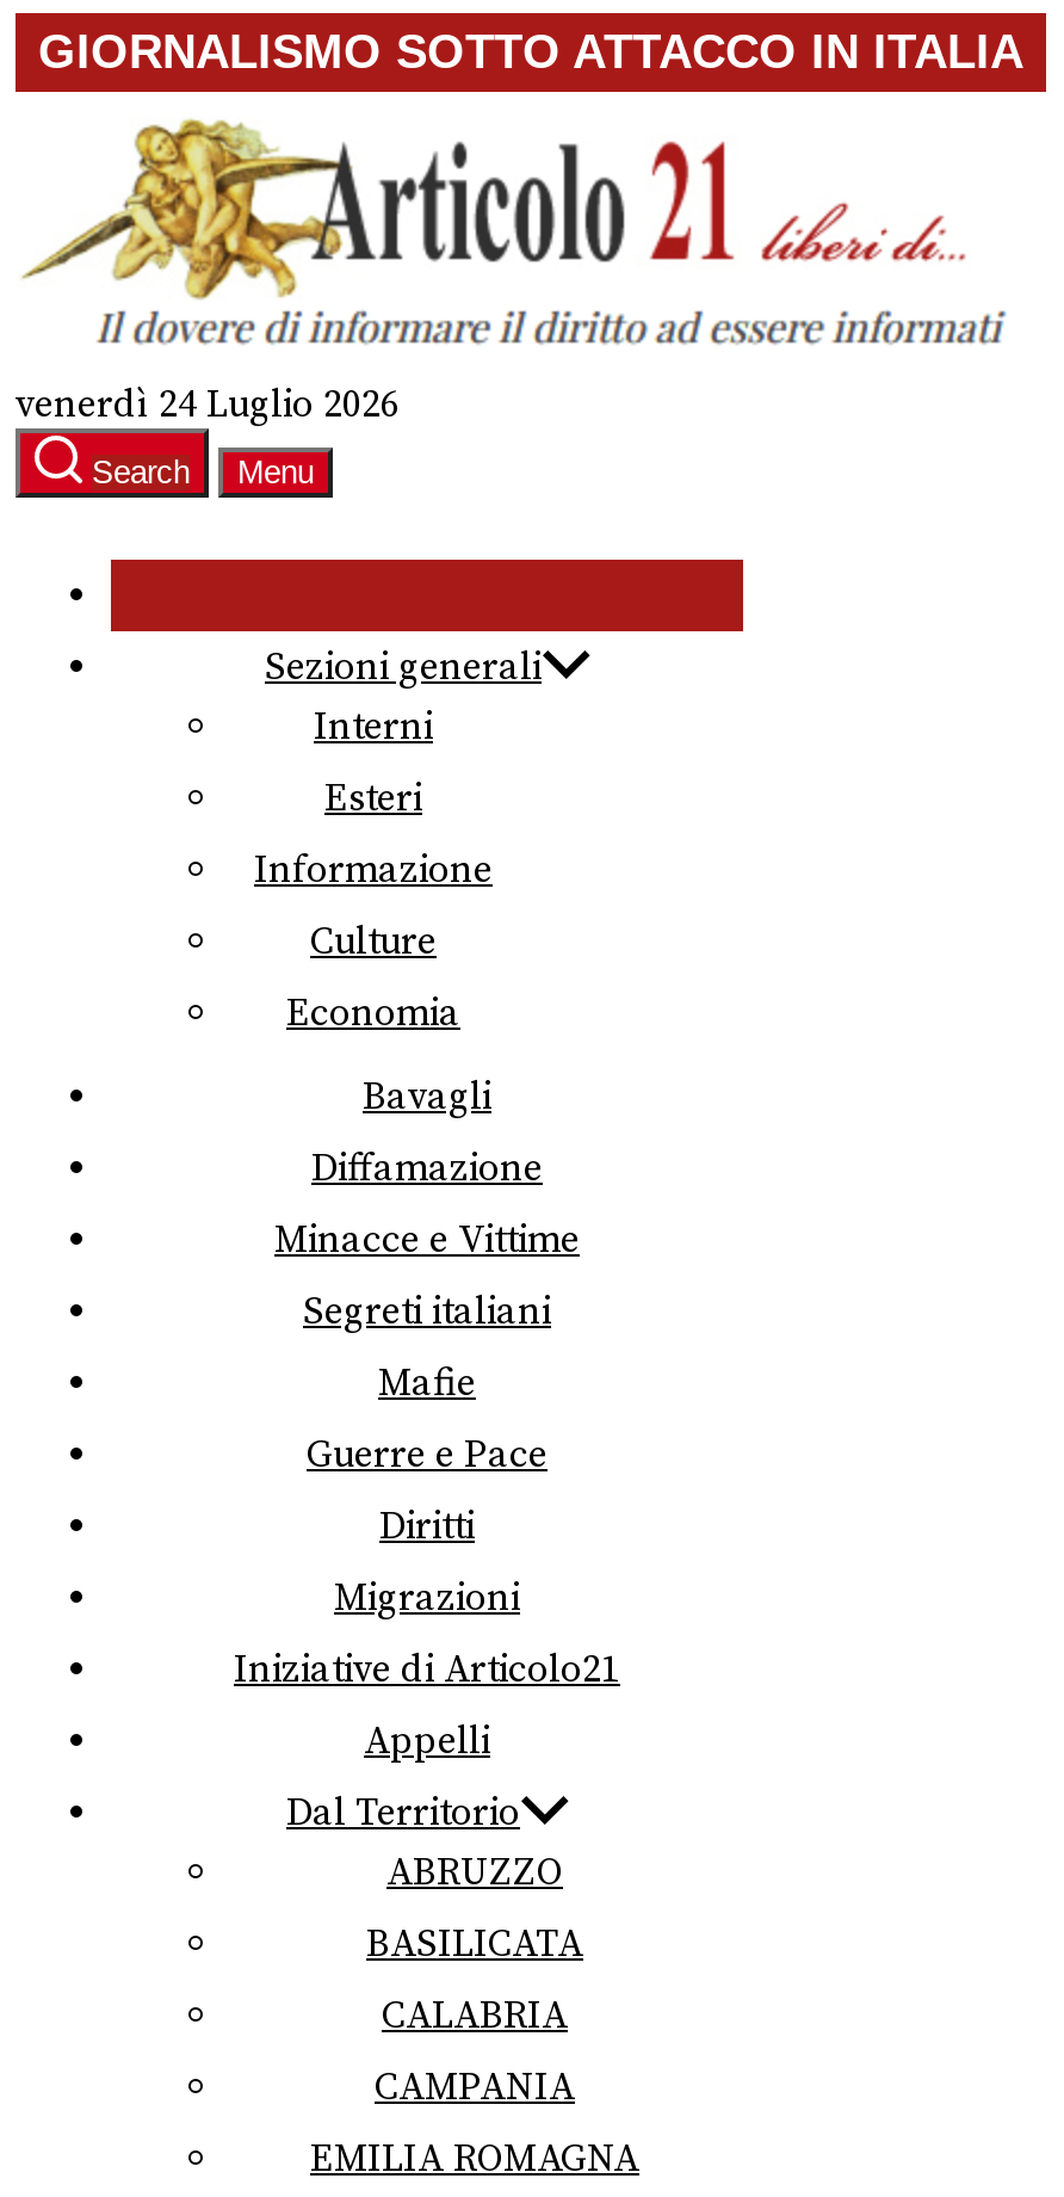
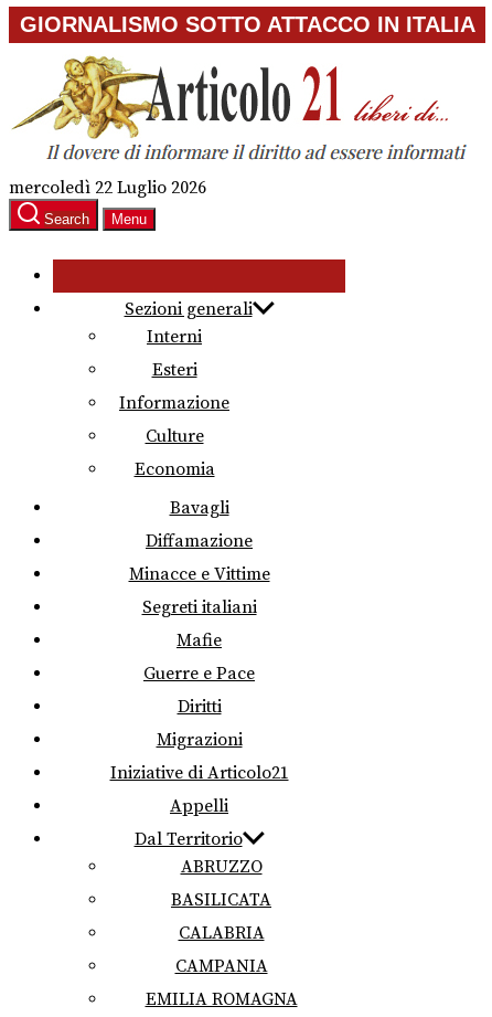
[16,381,400,428] venerdì 24 Luglio 2026 -> [9,177,206,199] mercoledì 22 Luglio 2026

